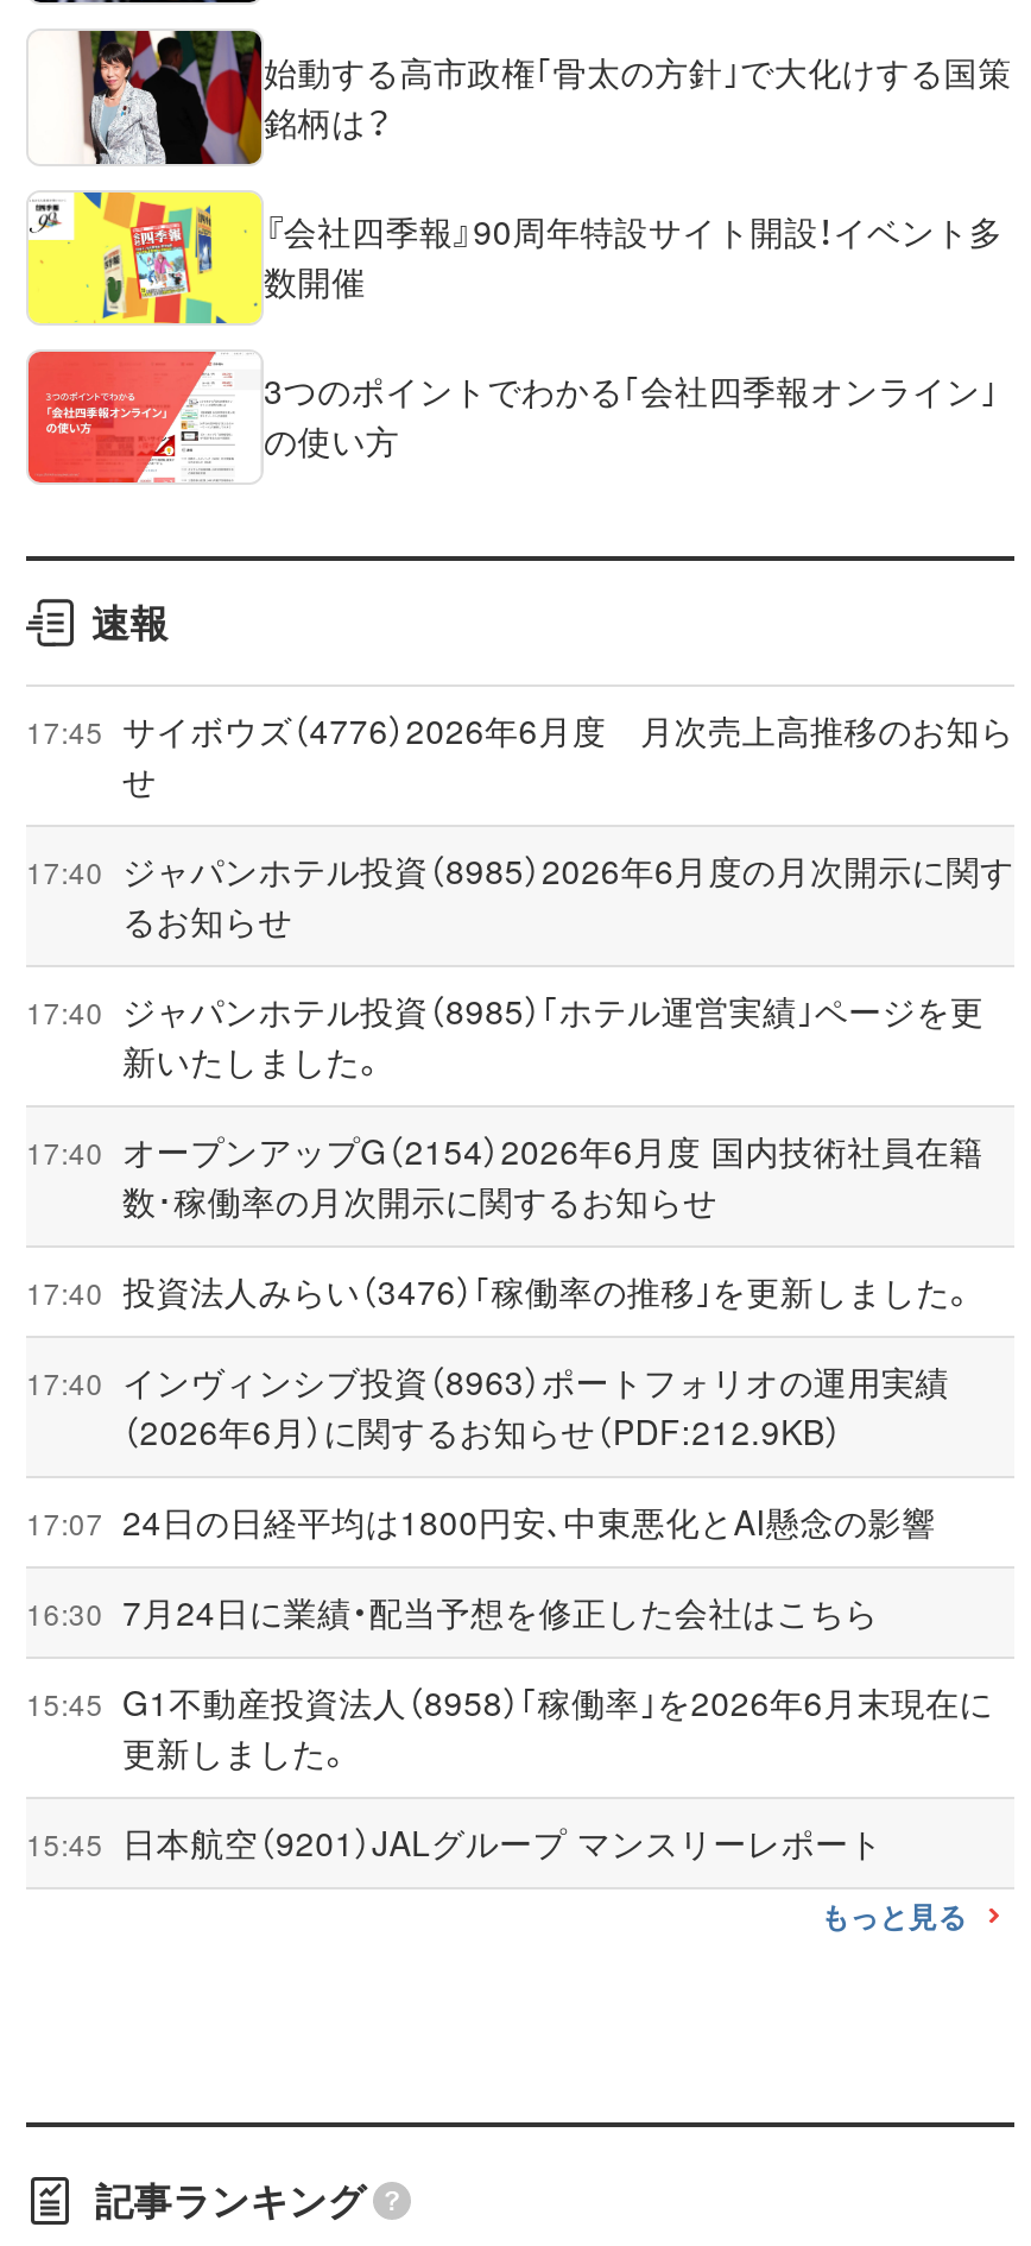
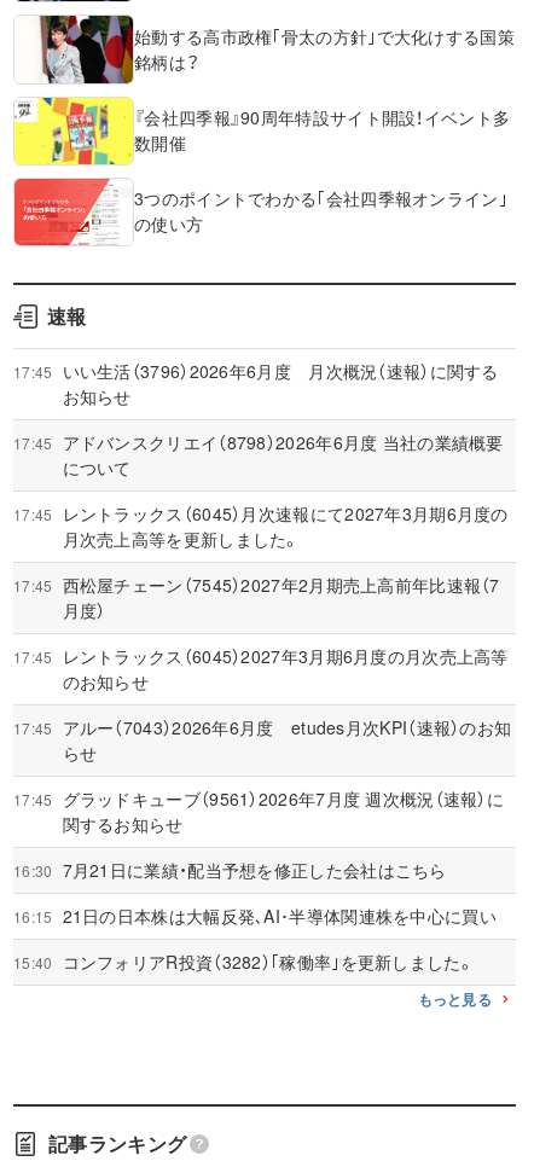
[26,705,1014,803] 17:45 サイボウズ（4776）2026年6月度 月次売上高推移のお知ら | せ -> [13,359,499,408] 17:45 いい生活（3796）2026年6月度 月次概況（速報）に関する | お知らせ
[26,846,1014,943] 17:40 ジャパンホテル投資（8985）2026年6月度の月次開示に関す | るお知らせ -> [13,430,504,479] 17:45 アドバンスクリエイ（8798）2026年6月度 当社の業績概要 | について
[26,986,984,1083] 17:40 ジャパンホテル投資（8985）｢ホテル運営実績｣ページを更 | 新いたしました。 -> [13,501,508,551] 17:45 レントラックス（6045）月次速報にて2027年3月期6月度の | 月次売上高等を更新しました。
[26,1126,983,1224] 17:40 オープンアップG（2154）2026年6月度 国内技術社員在籍 | 数･稼働率の月次開示に関するお知らせ -> [13,572,500,622] 17:45 西松屋チェーン（7545）2027年2月期売上高前年比速報（7 | 月度）
[26,1266,977,1314] 17:40 投資法人みらい（3476）｢稼働率の推移｣を更新しました。 -> [13,644,508,693] 17:45 レントラックス（6045）2027年3月期6月度の月次売上高等 | のお知らせ
[26,1357,949,1454] 17:40 インヴィンシブ投資（8963）ポートフォリオの運用実績 | （2026年6月）に関するお知らせ（PDF:212.9KB） -> [13,715,511,764] 17:45 アルー（7043）2026年6月度 etudes月次KPI（速報）のお知 | らせ
[26,1497,936,1544] 17:07 24日の日経平均は1800円安､中東悪化とAI懸念の影響 -> [13,786,504,836] 17:45 グラッドキューブ（9561）2026年7月度 週次概況（速報）に | 関するお知らせ
[26,1587,878,1635] 16:30 7月24日に業績・配当予想を修正した会社はこちら -> [13,857,447,882] 16:30 7月21日に業績・配当予想を修正した会社はこちら
[26,1677,993,1775] 15:45 G1不動産投資法人（8958）｢稼働率｣を2026年6月末現在に | 更新しました。 -> [13,903,496,928] 16:15 21日の日本株は大幅反発､AI･半導体関連株を中心に買い
[26,1818,883,1865] 15:45 日本航空（9201）JALグループ マンスリーレポート -> [13,949,475,973] 15:40 コンフォリアR投資（3282）｢稼働率｣を更新しました。

